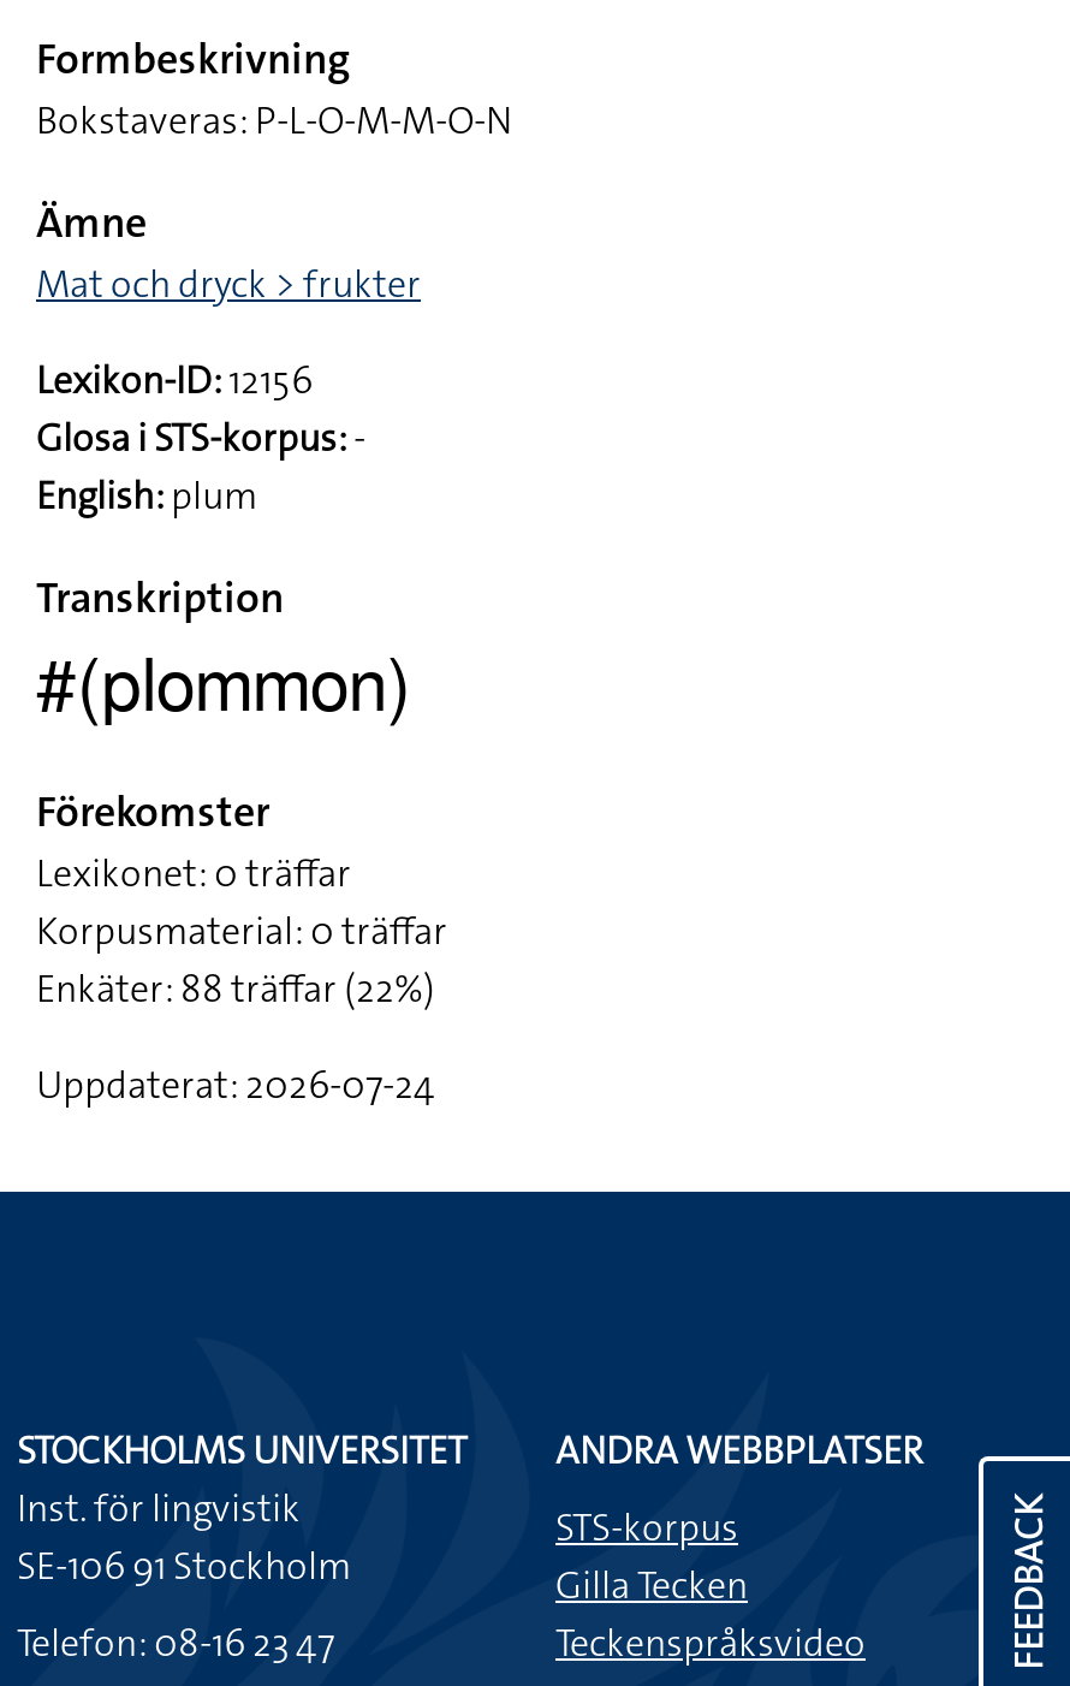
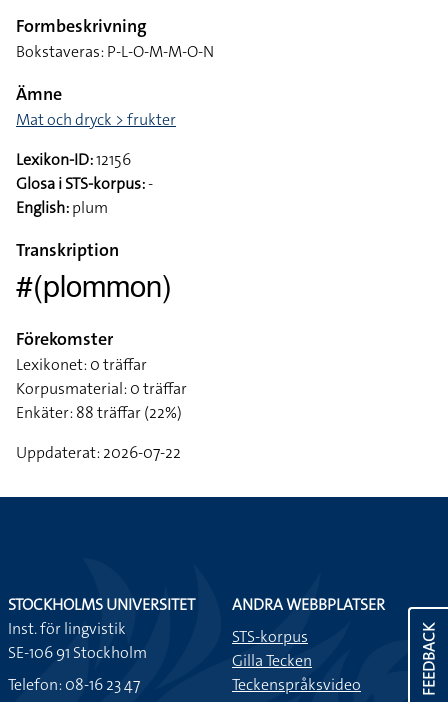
[36,1059,435,1110] Uppdaterat: 2026-07-24 -> [16,442,181,463] Uppdaterat: 2026-07-22

